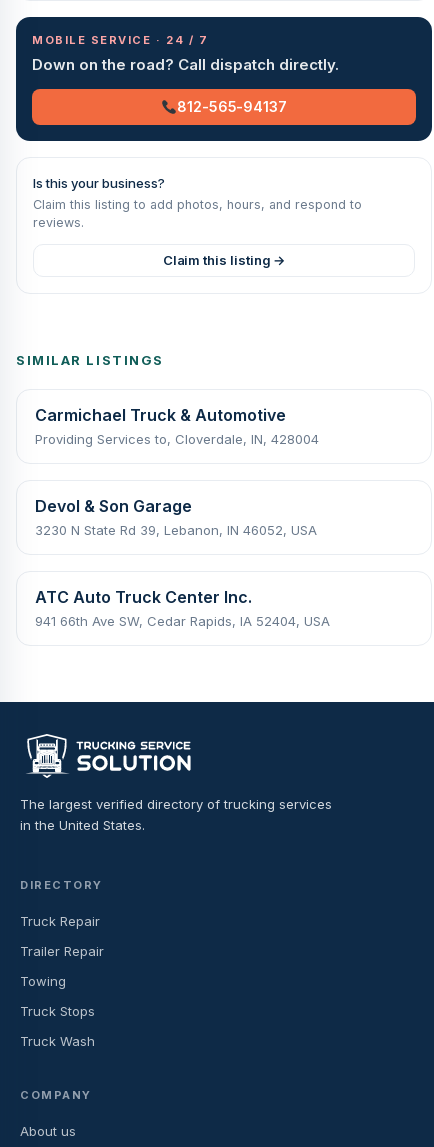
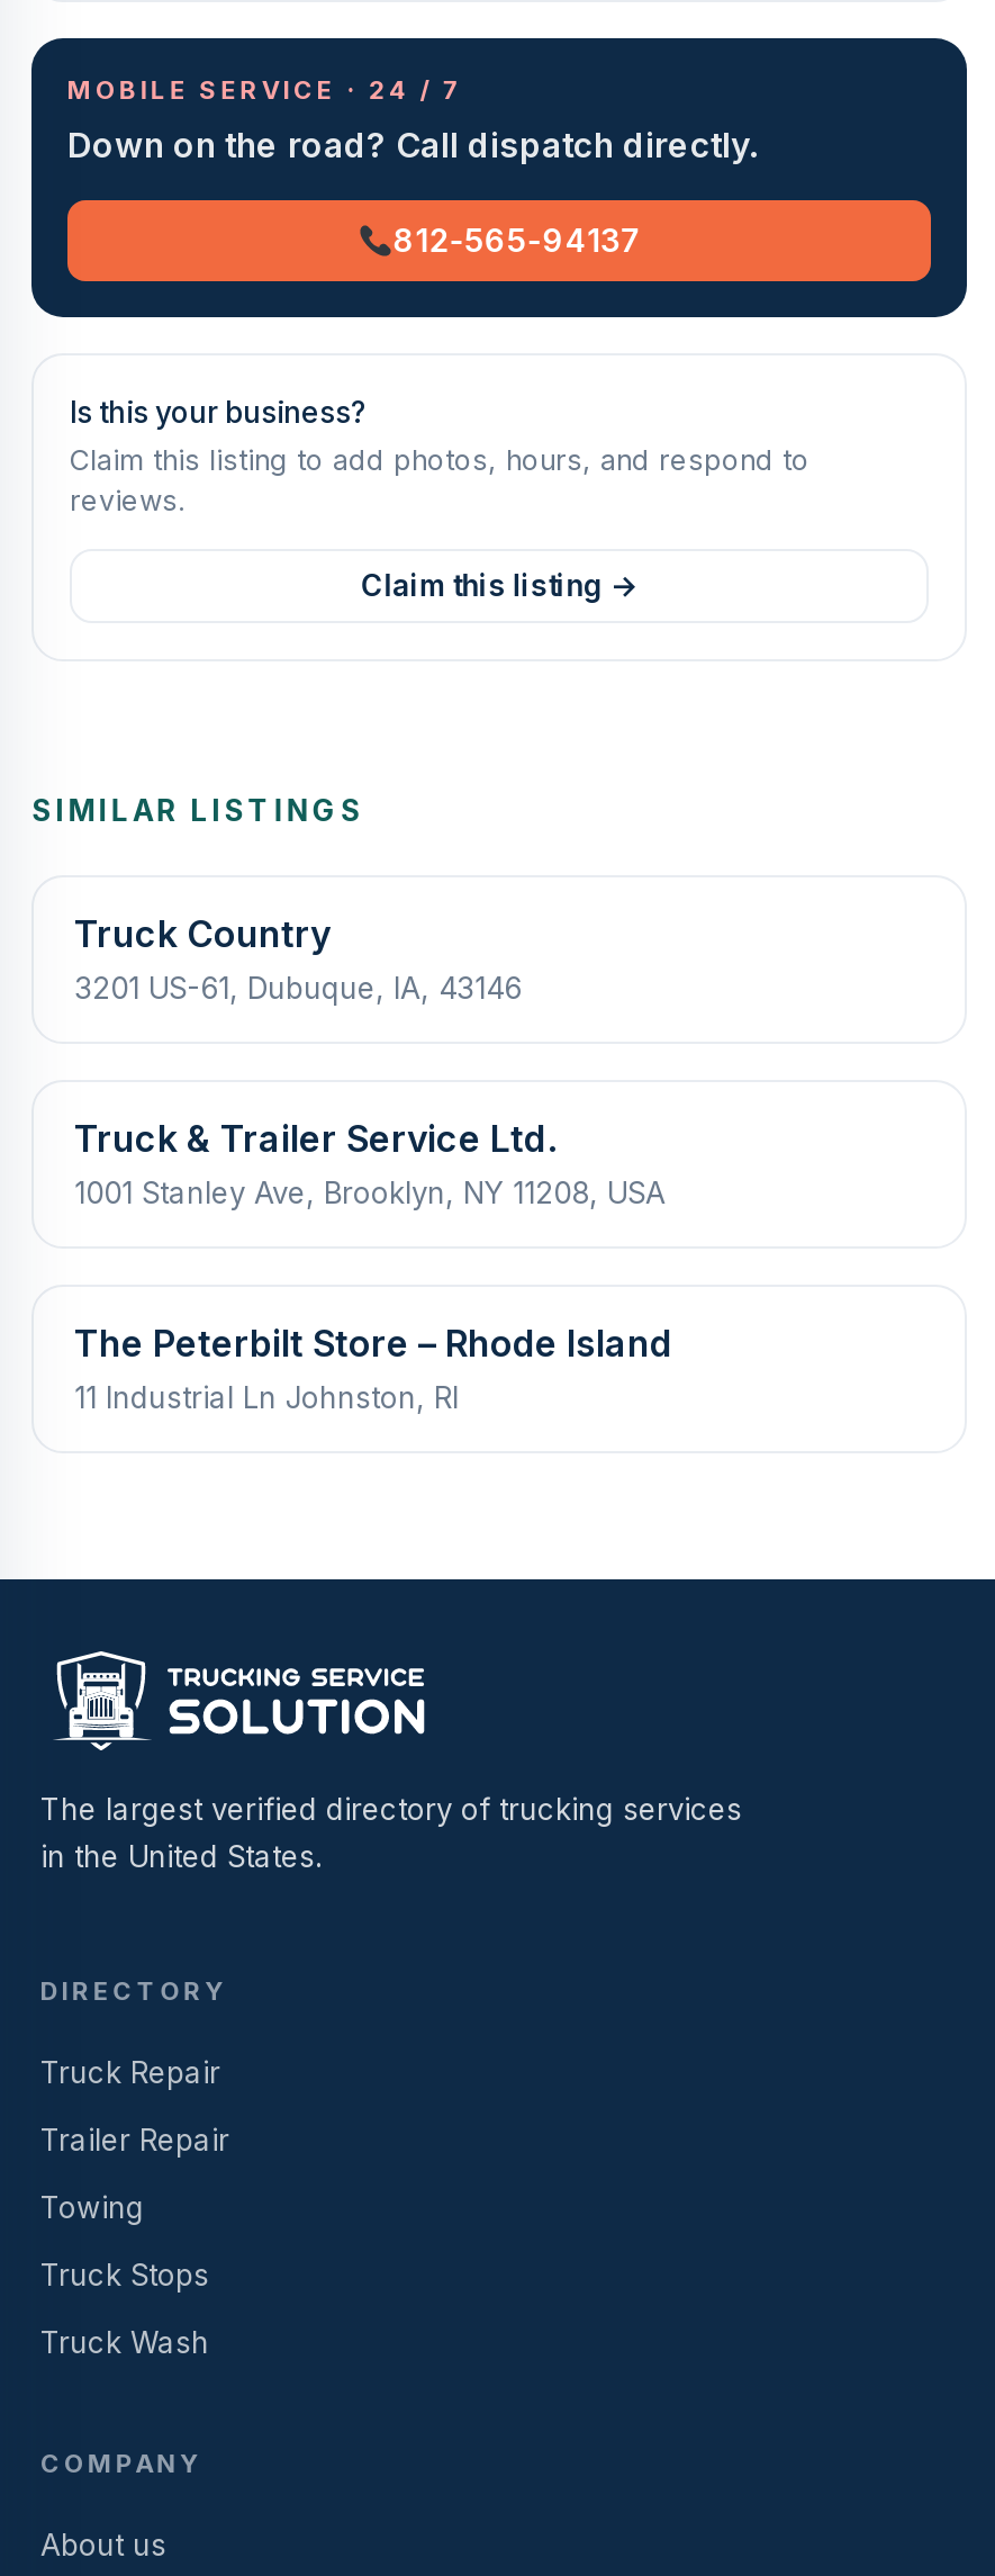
[35,404,319,446] Carmichael Truck & Automotive | Providing Services to, Cloverdale, IN, 428004 -> [74,910,522,1005] Truck Country | 3201 US-61, Dubuque, IA, 43146
[35,495,317,537] Devol & Son Garage | 3230 N State Rd 39, Lebanon, IN 46052, USA -> [74,1115,666,1209] Truck & Trailer Service Ltd. | 1001 Stanley Ave, Brooklyn, NY 11208, USA
[35,586,330,628] ATC Auto Truck Center Inc. | 941 66th Ave SW, Cedar Rapids, IA 52404, USA -> [74,1319,672,1414] The Peterbilt Store – Rhode Island | 11 Industrial Ln Johnston, RI

